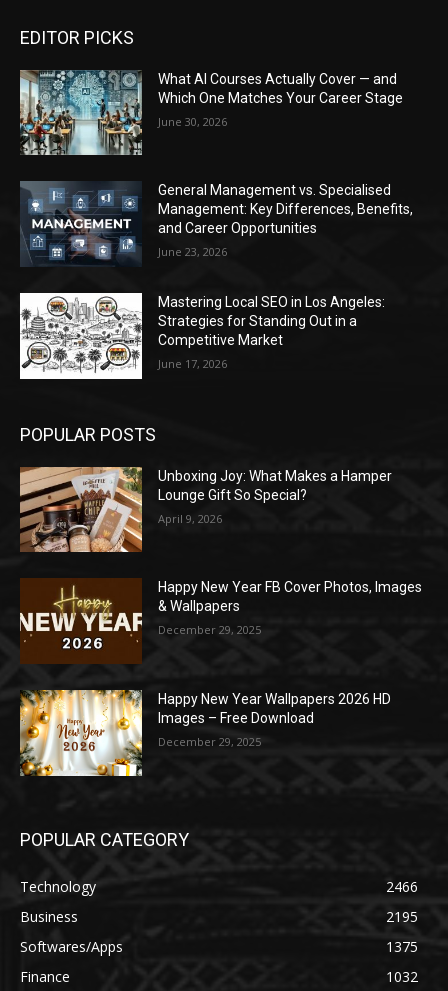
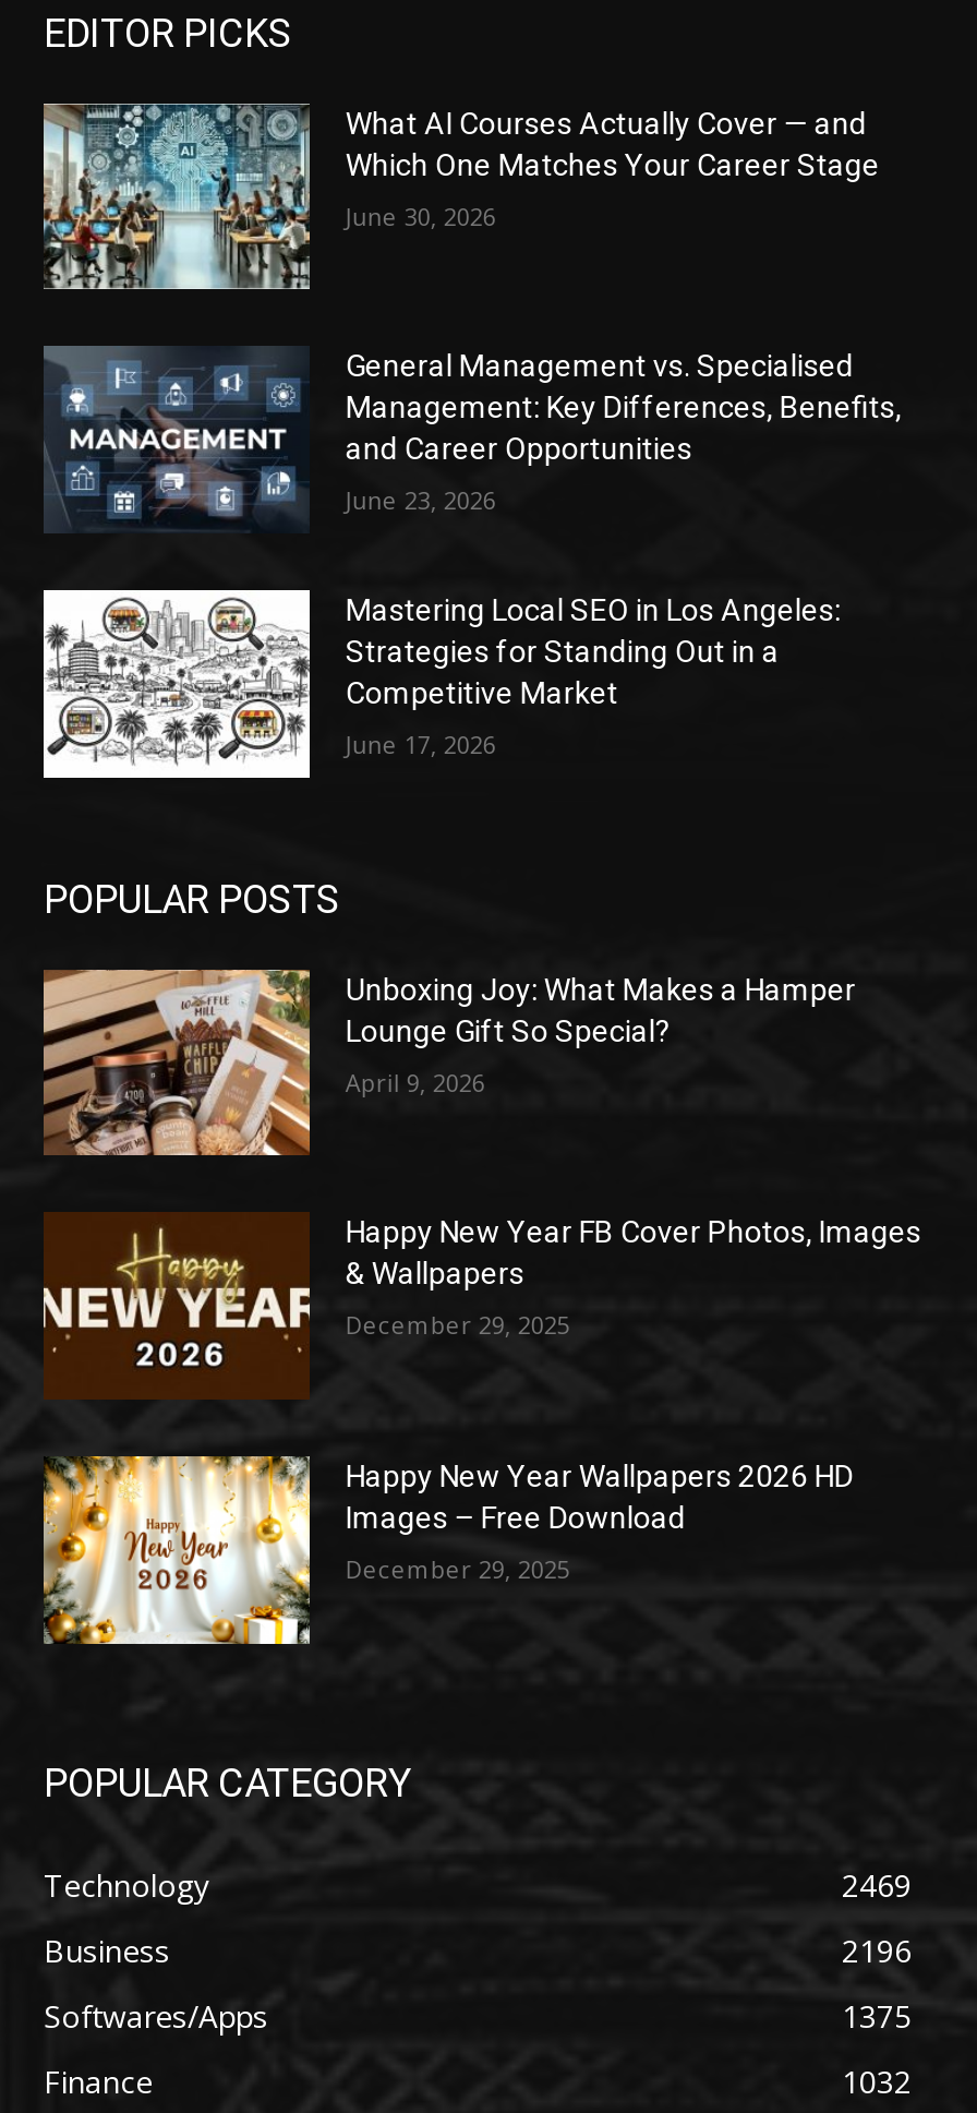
[386,877,418,896] 2466 -> [842,1863,912,1905] 2469
[386,907,418,926] 2195 -> [842,1929,912,1970] 2196

